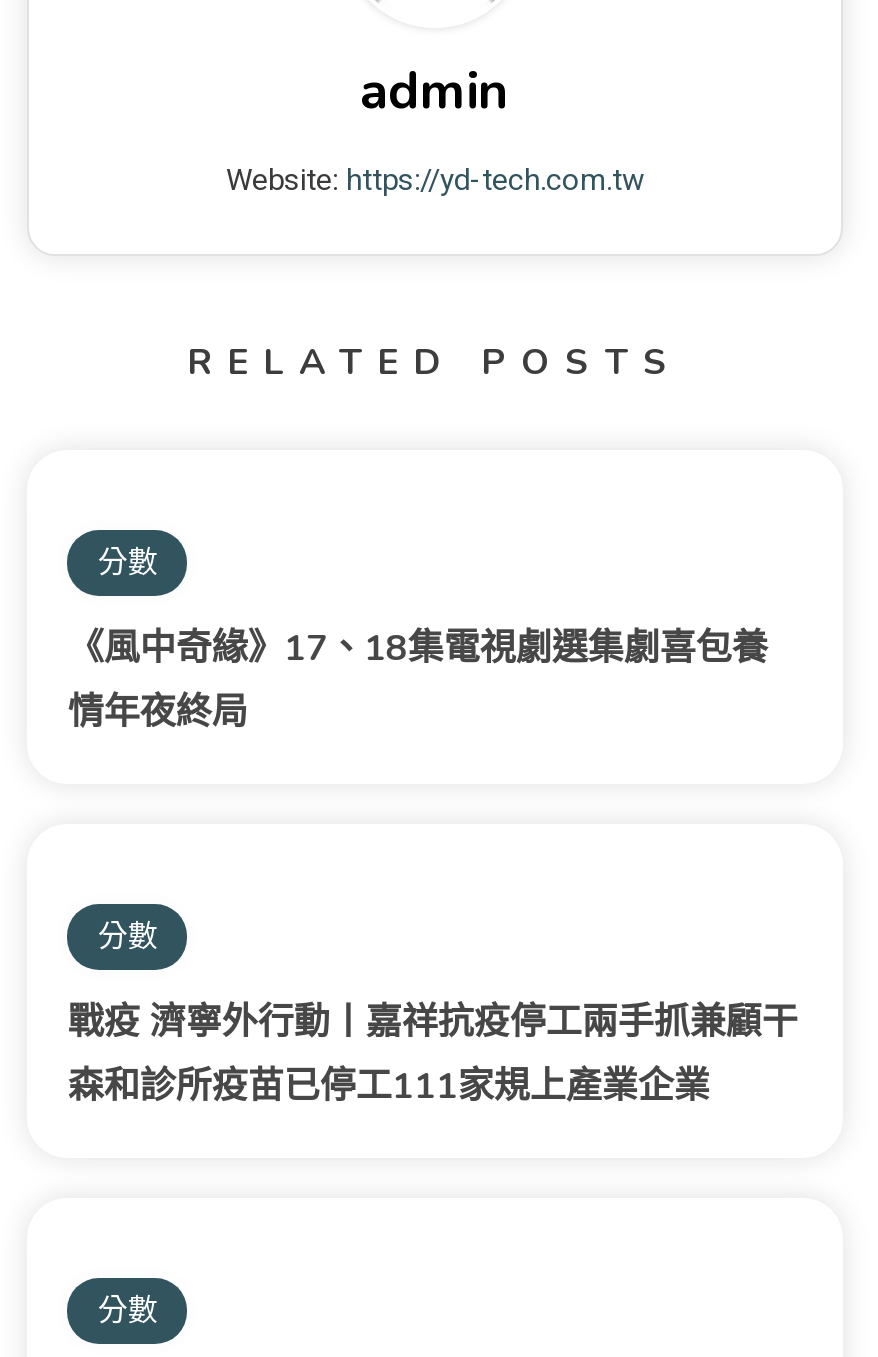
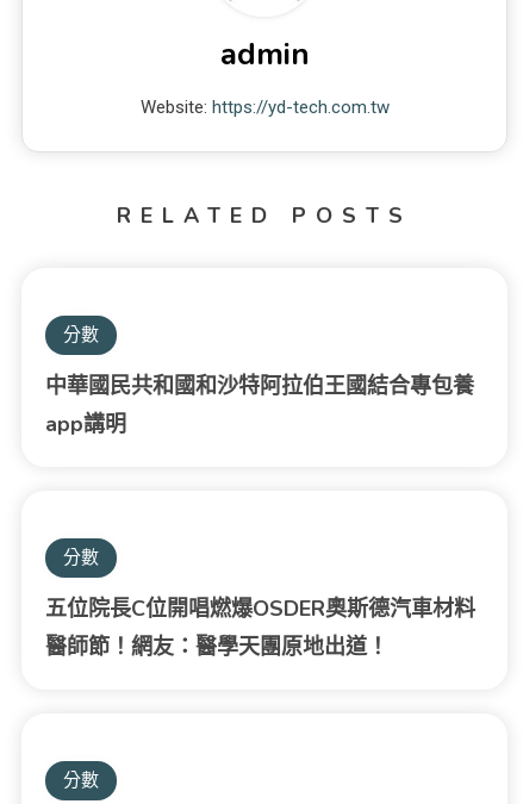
[68,623,768,735] 《風中奇緣》17、18集電視劇選集劇喜包養 | 情年夜終局 -> [46,371,475,438] 中華國民共和國和沙特阿拉伯王國結合專包養 | app講明
[68,997,798,1109] 戰疫 濟寧外行動丨嘉祥抗疫停工兩手抓兼顧干 | 森和診所疫苗已停工111家規上產業企業 -> [46,594,476,660] 五位院長C位開唱燃爆OSDER奧斯德汽車材料 | 醫師節！網友：醫學天團原地出道！

